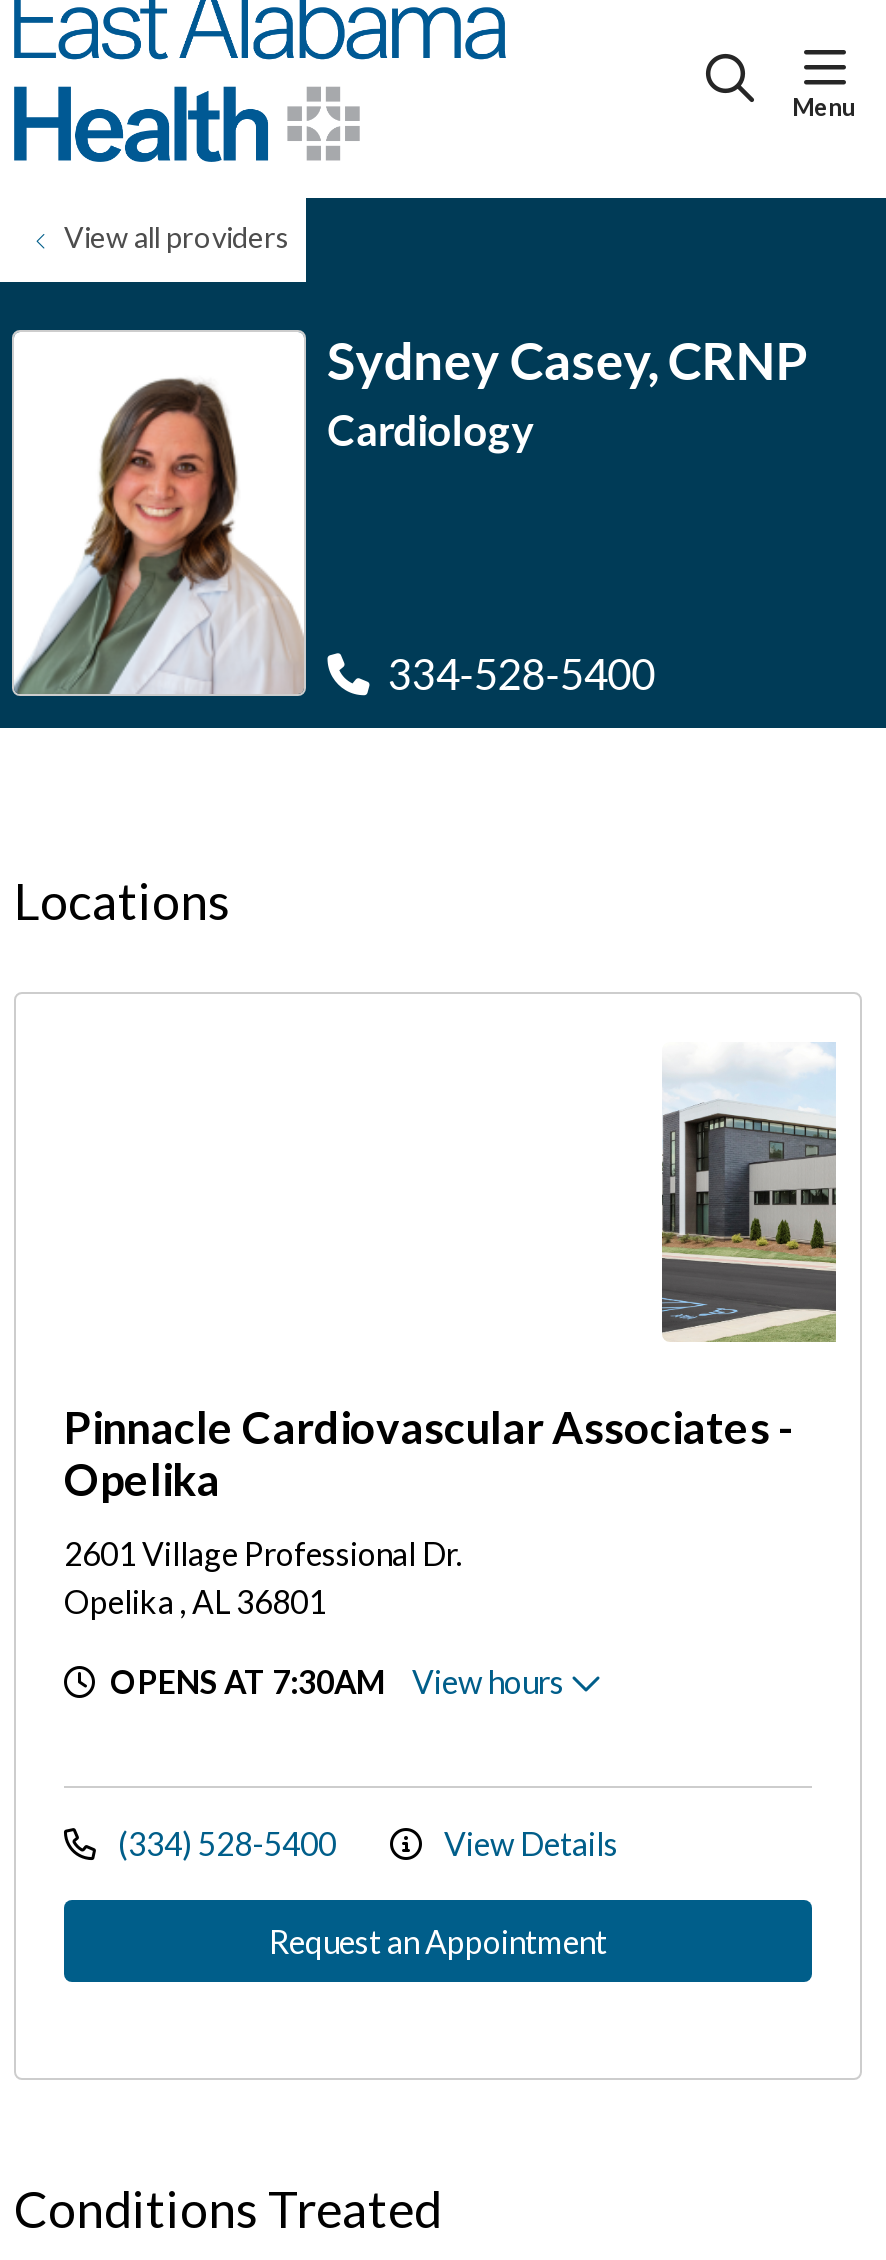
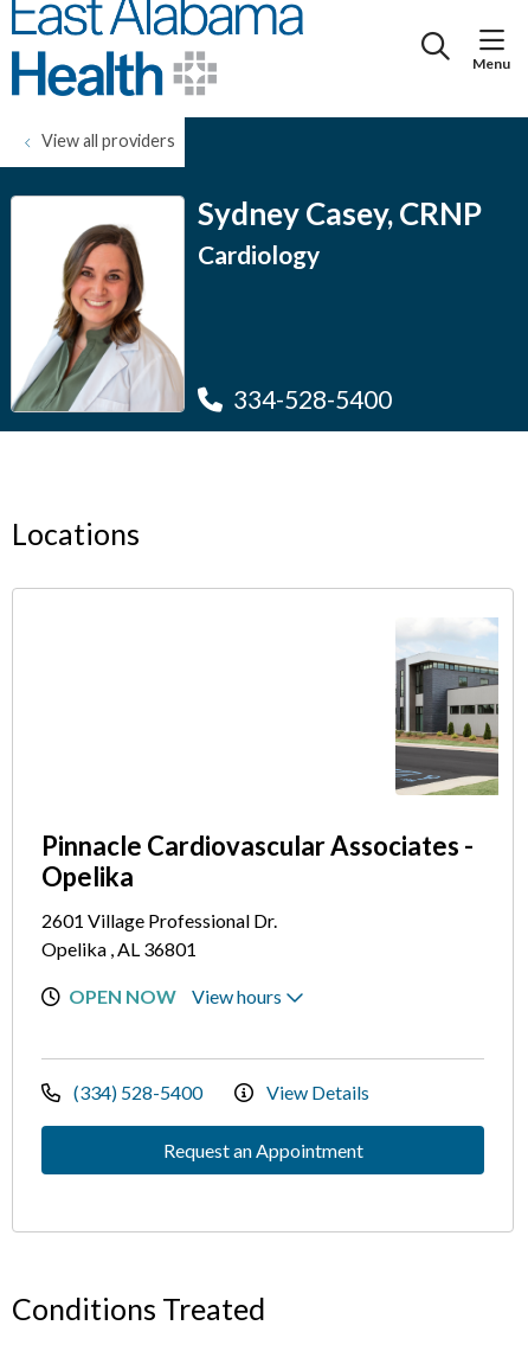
[110,1661,386,1699] OPENS AT 7:30AM -> [69,984,176,1007] OPEN NOW

